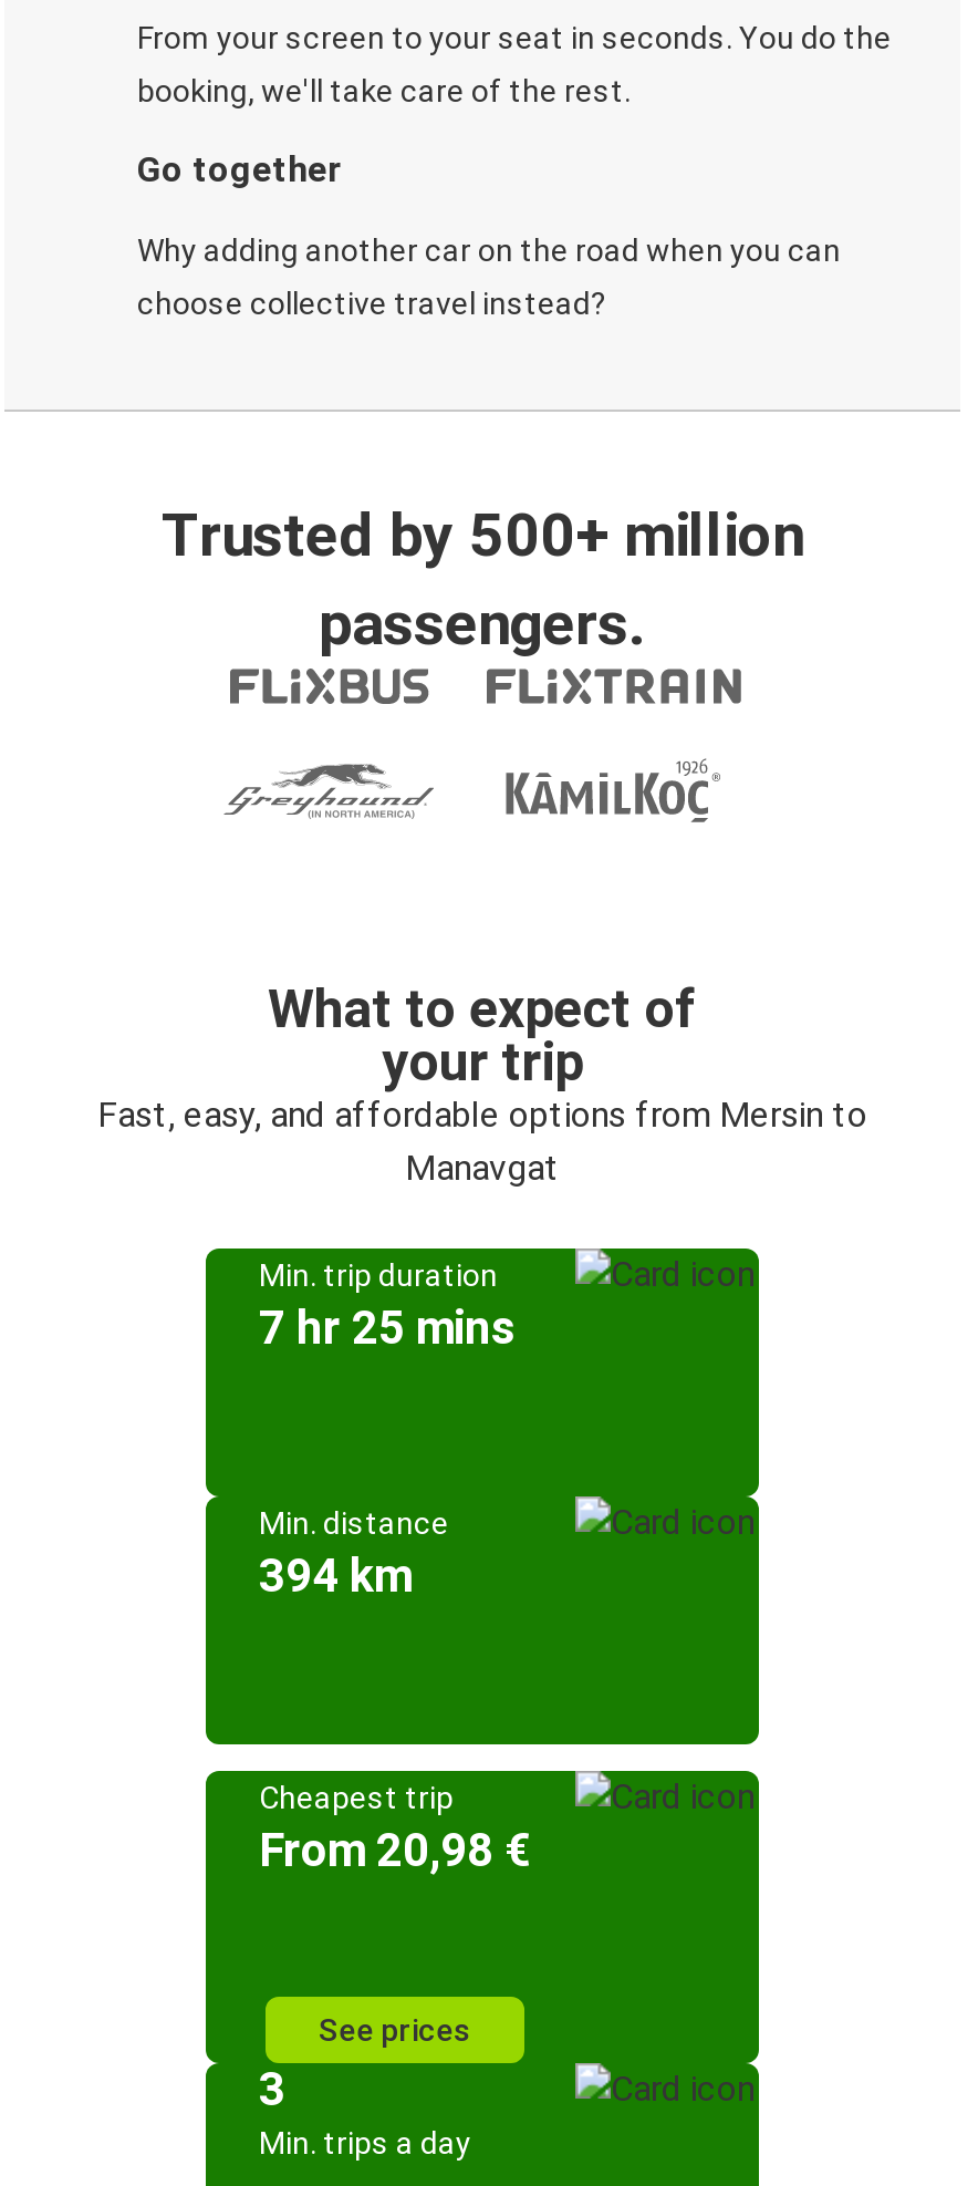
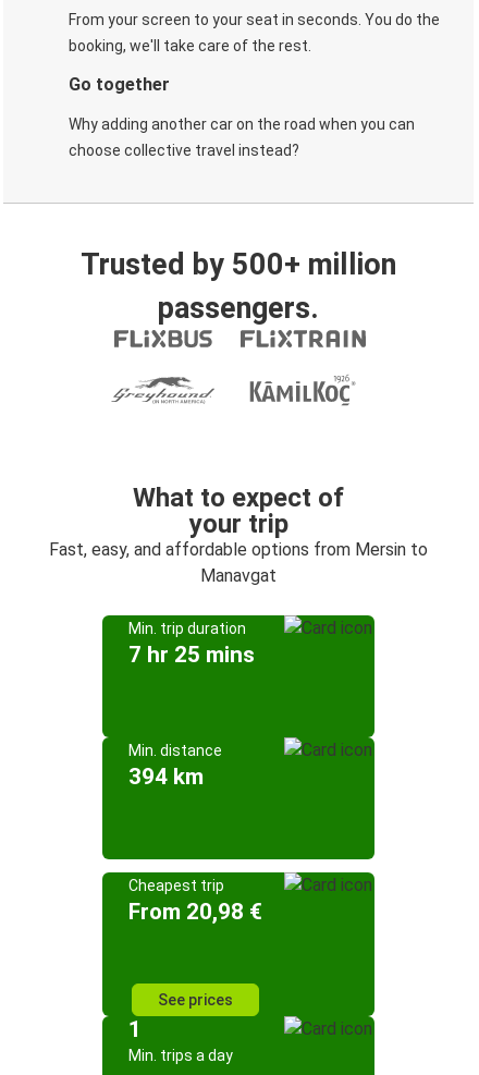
[259,2063,285,2116] 3 -> [128,1016,142,1042] 1

